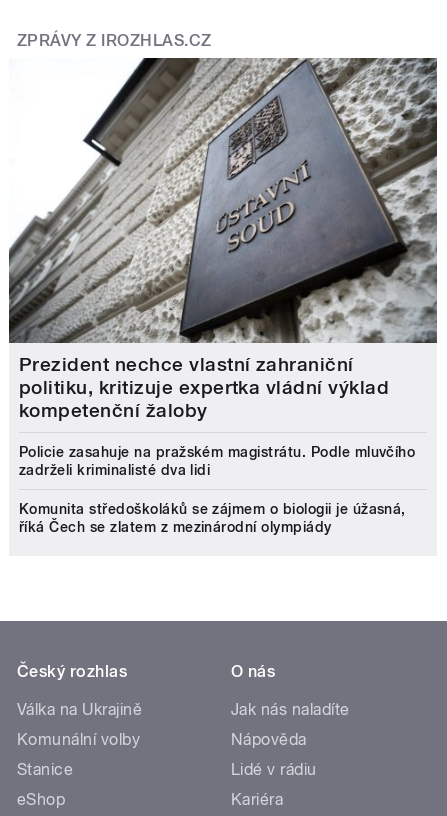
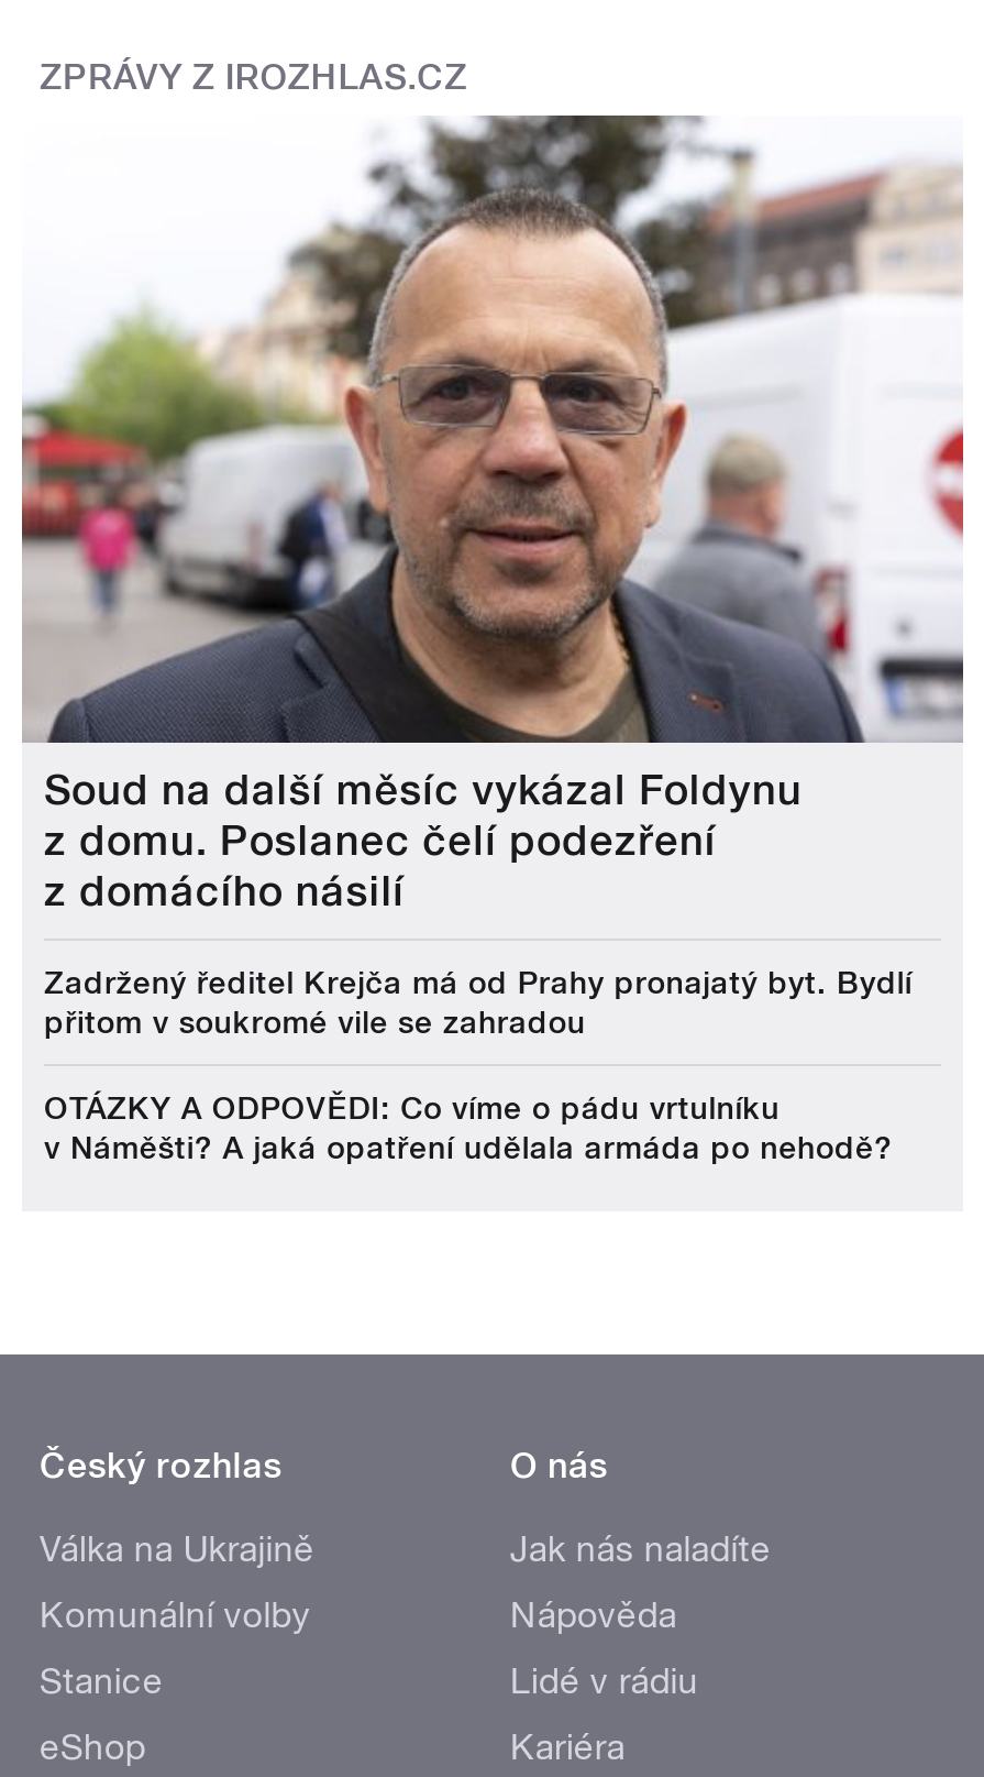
[9,57,438,422] [image] | Prezident nechce vlastní zahraniční | politiku, kritizuje expertka vládní výklad | kompetenční žaloby -> [20,116,965,918] [image] | Soud na další měsíc vykázal Foldynu | z domu. Poslanec čelí podezření | z domácího násilí
[19,444,415,478] Policie zasahuje na pražském magistrátu. Podle mluvčího | zadrželi kriminalisté dva lidi -> [44,966,912,1041] Zadržený ředitel Krejča má od Prahy pronajatý byt. Bydlí | přitom v soukromé vile se zahradou
[19,501,406,535] Komunita středoškoláků se zájmem o biologii je úžasná, | říká Čech se zlatem z mezinárodní olympiády -> [44,1092,893,1166] OTÁZKY A ODPOVĚDI: Co víme o pádu vrtulníku | v Náměšti? A jaká opatření udělala armáda po nehodě?

